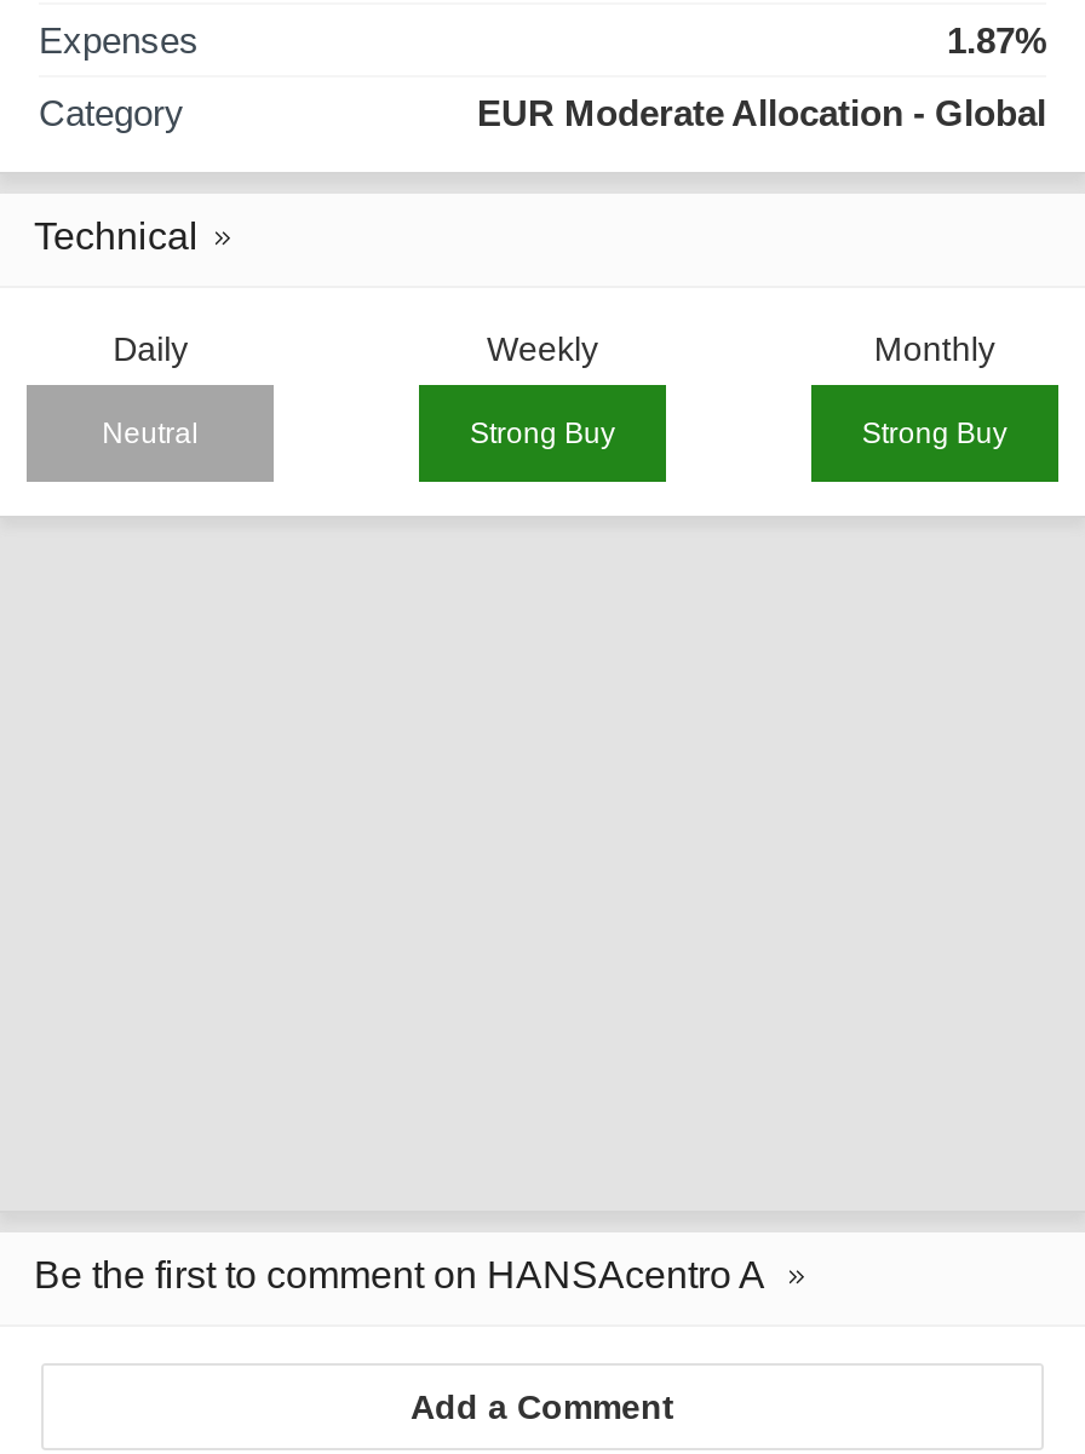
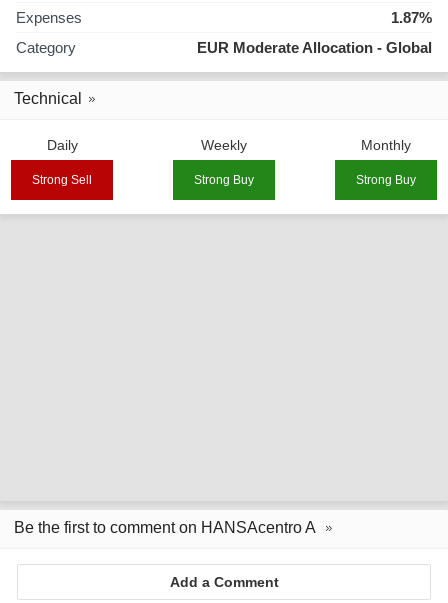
[102,417,199,451] Neutral -> [32,173,92,187] Strong Sell

